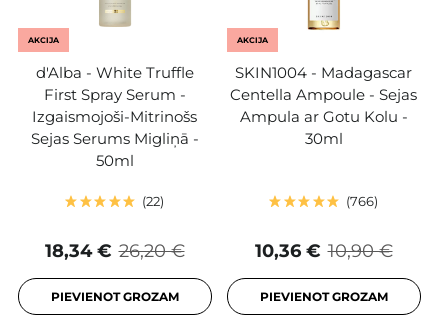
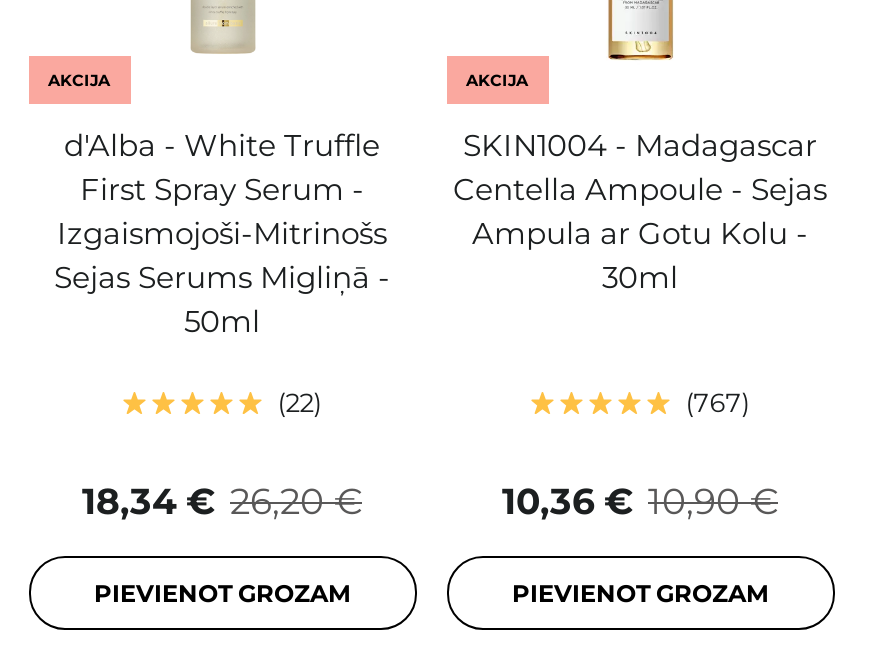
[350,193,374,209] 766 -> [693,387,741,419] 767

